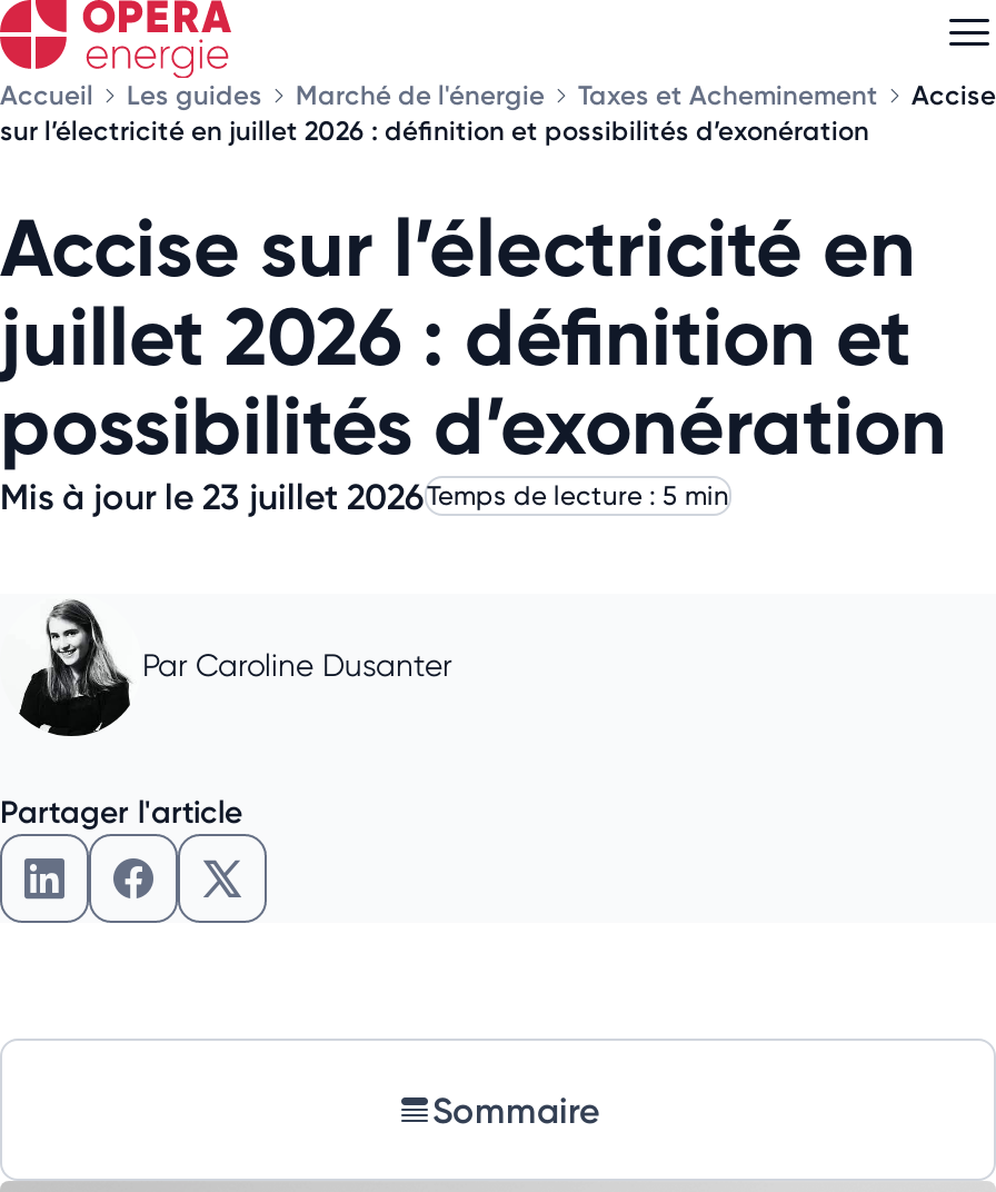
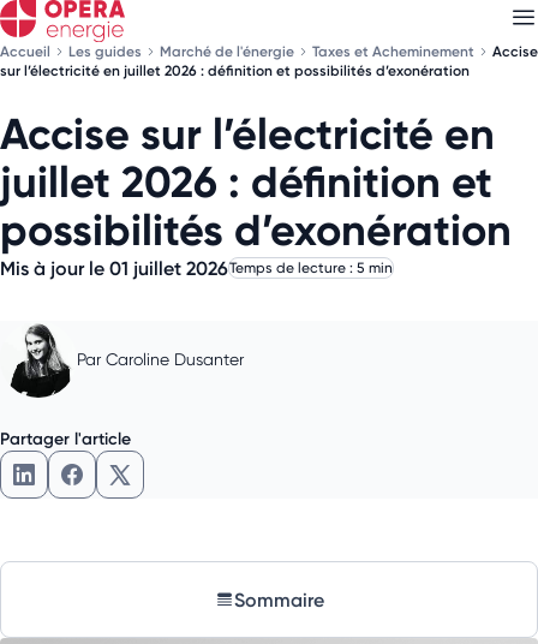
[0,473,729,517] Mis à jour le 23 juillet 2026Temps de lecture : 5 min -> [0,256,393,280] Mis à jour le 01 juillet 2026Temps de lecture : 5 min

